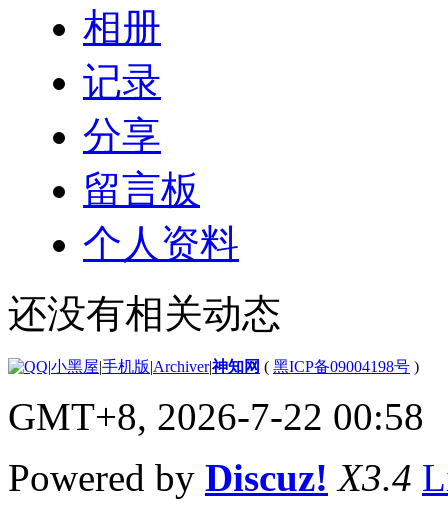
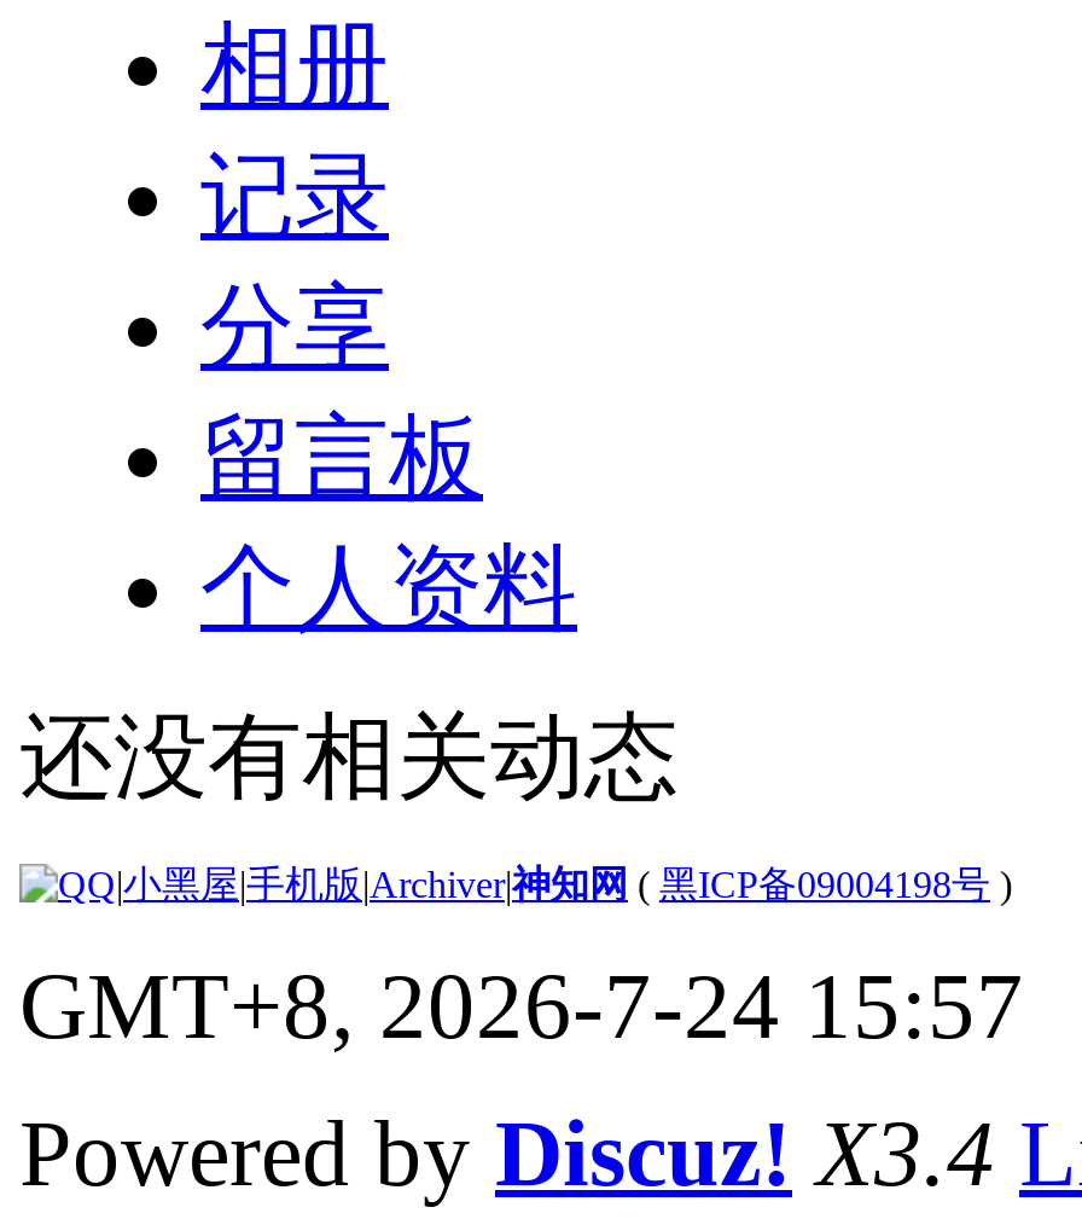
[8,395,424,438] GMT+8, 2026-7-22 00:58 -> [19,954,1024,1058] GMT+8, 2026-7-24 15:57

